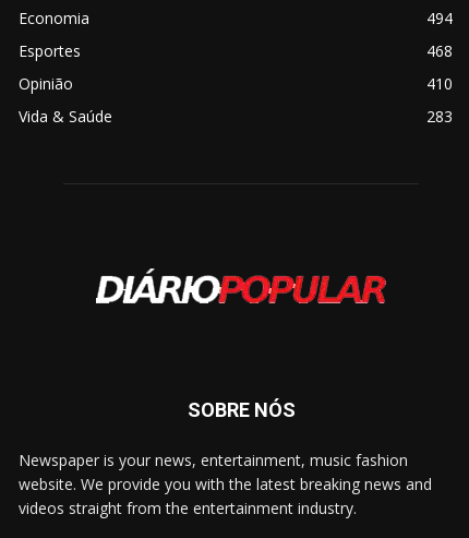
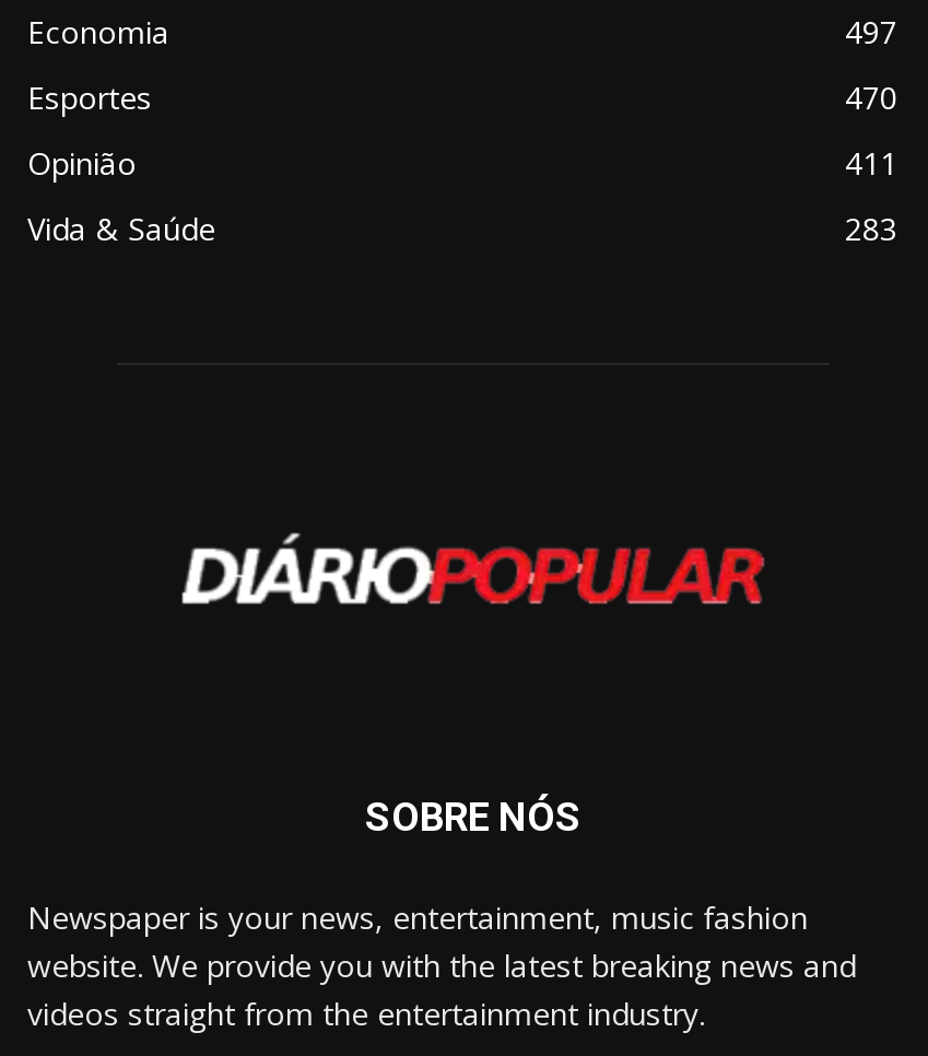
[426,7,453,28] 494 -> [845,10,897,52] 497
[426,40,453,61] 468 -> [845,76,897,118] 470
[426,73,453,94] 410 -> [845,142,897,183] 411

